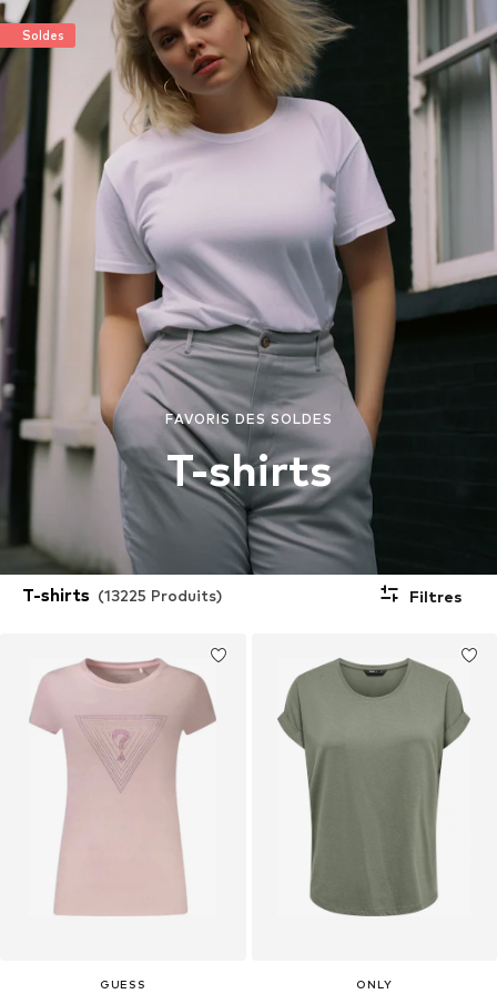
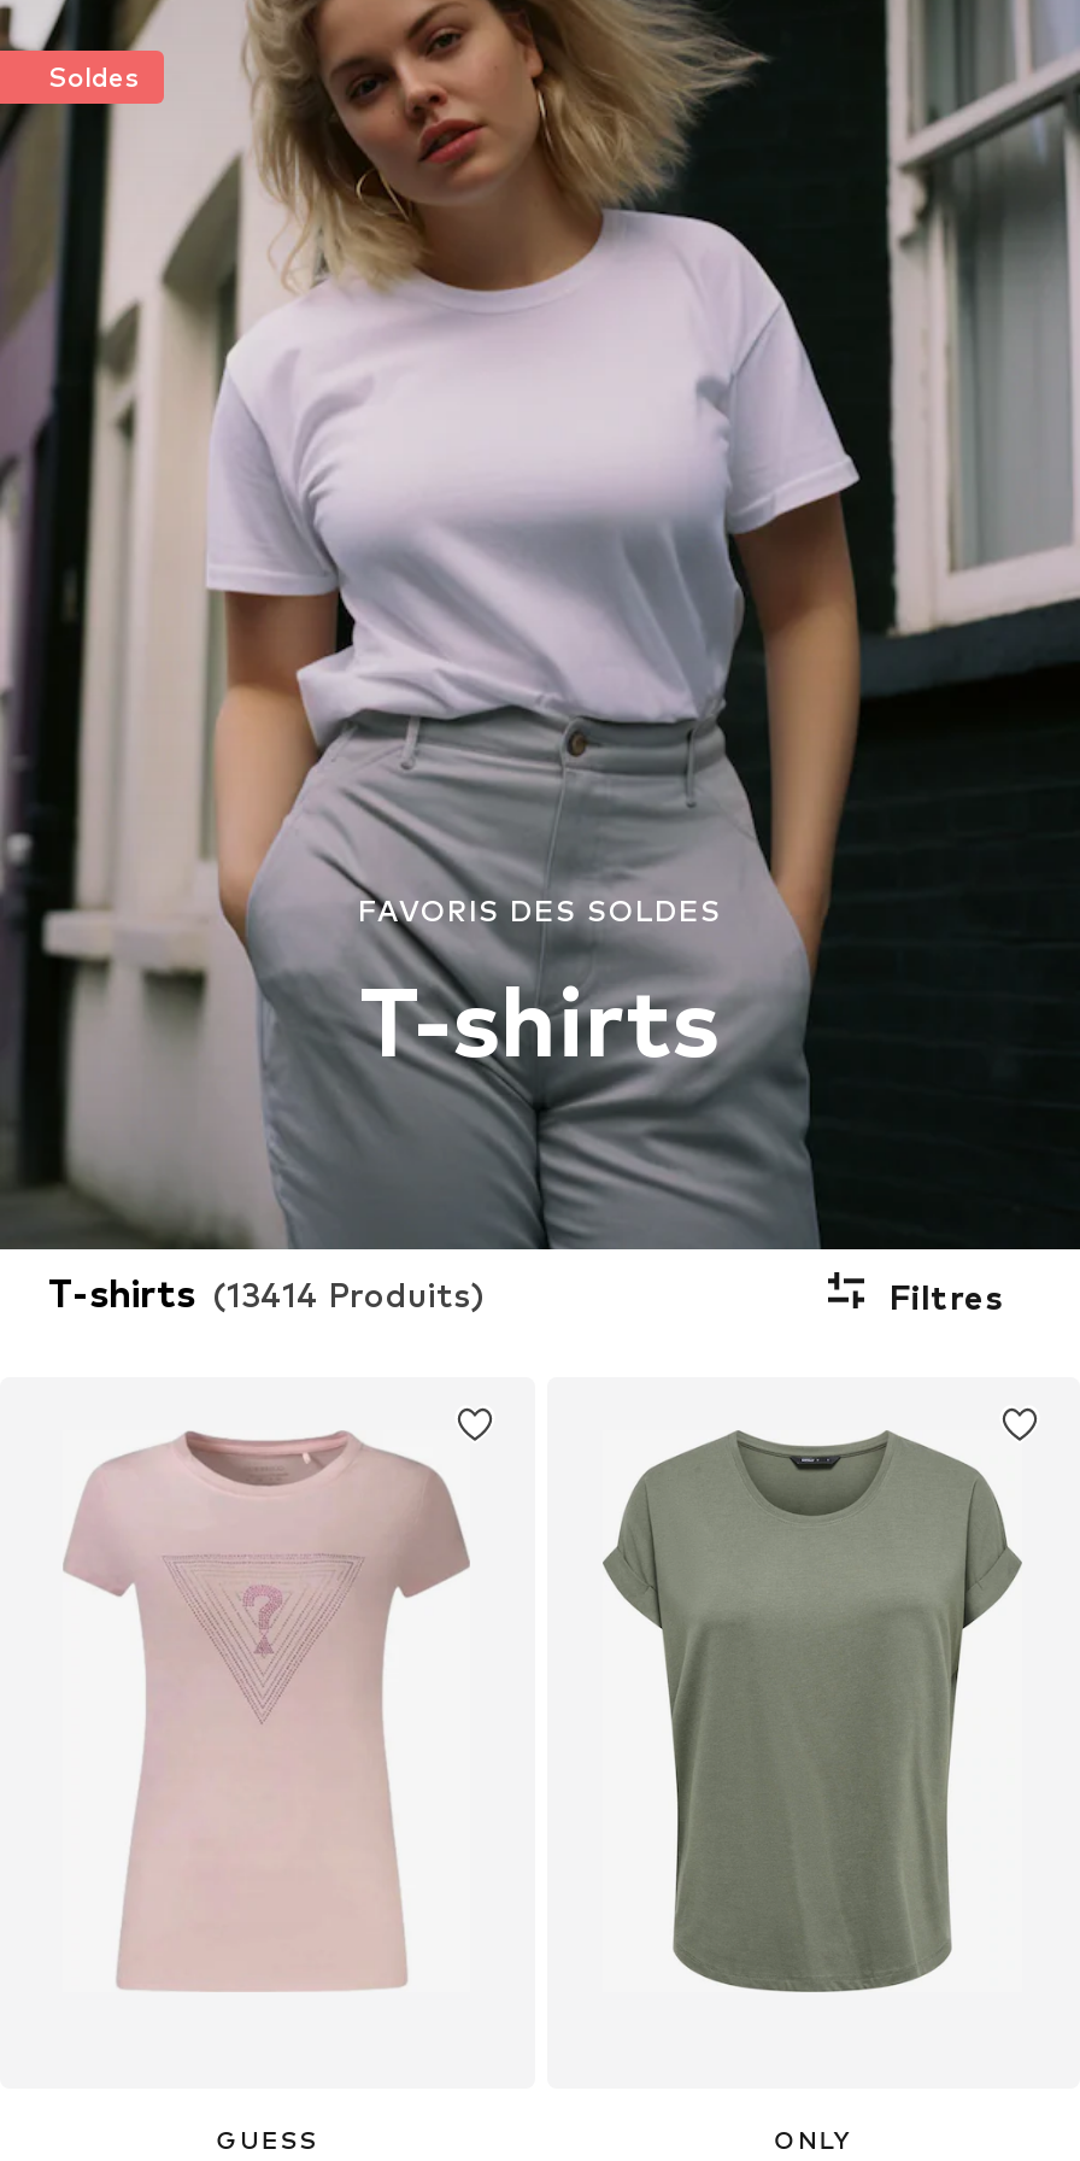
[22,585,222,606] T-shirts (13225 Produits) -> [48,1272,482,1318] T-shirts (13414 Produits)

